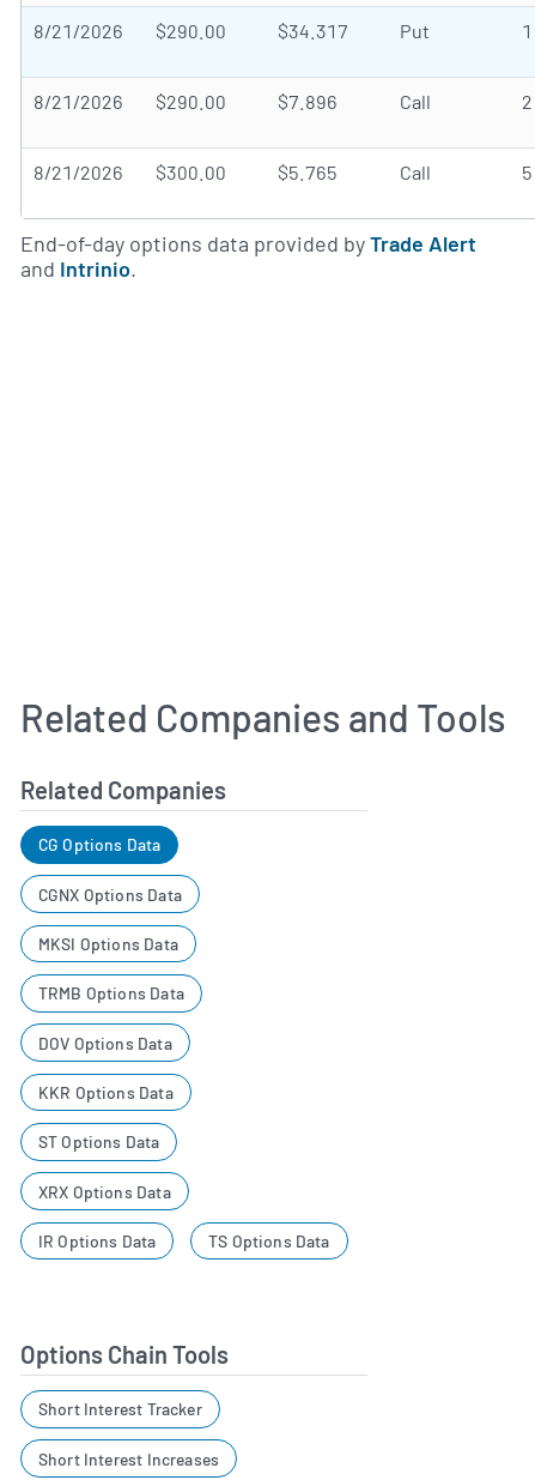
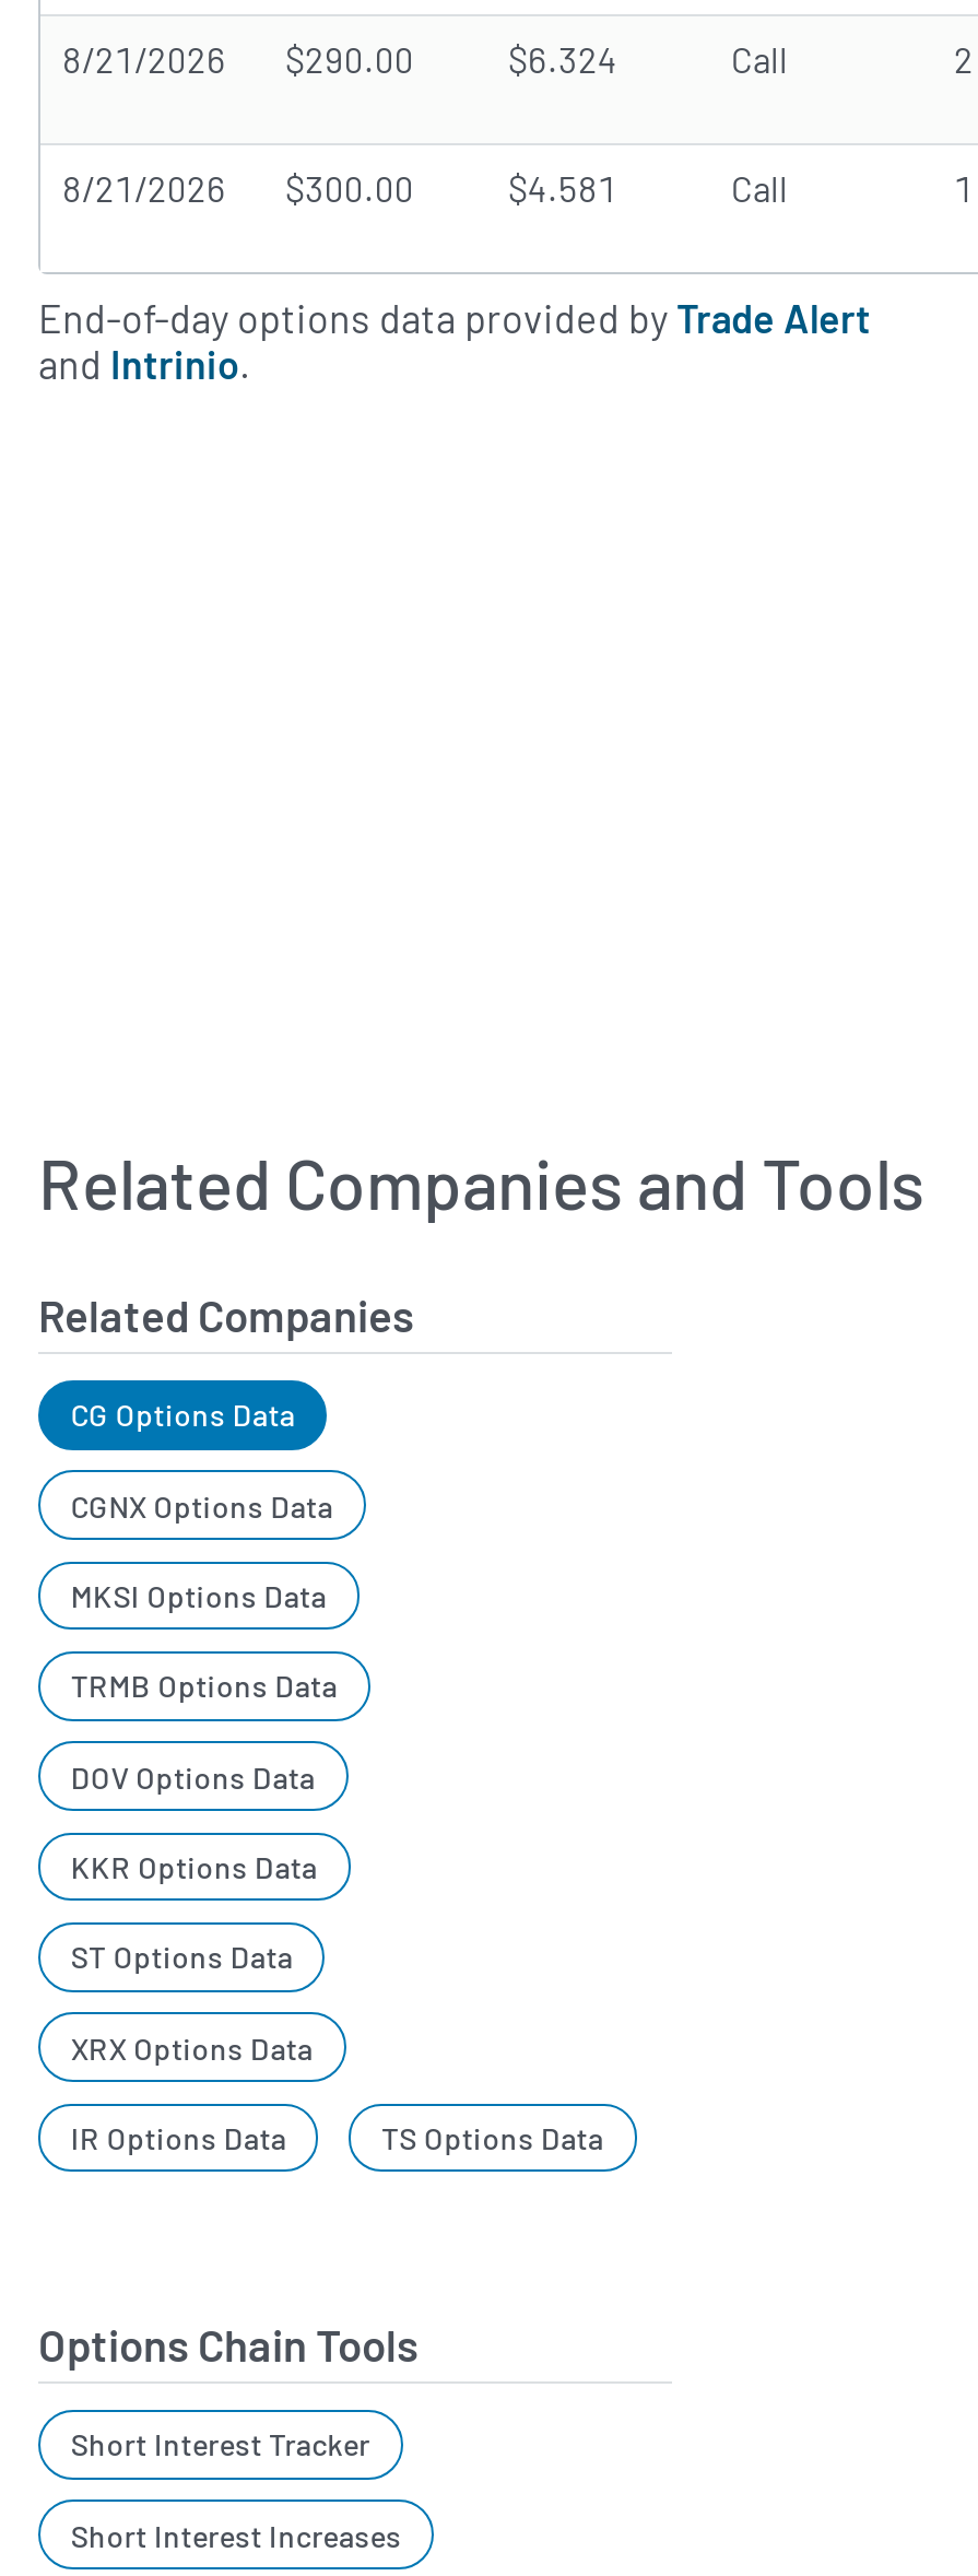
[34,19,533,113] $34.317 | Put | 1 | 8/21/2026 | $290.00 | $7.896 -> [508,39,617,80] $6.324
[278,161,338,184] $5.765 -> [508,168,617,209] $4.581
[522,161,533,184] 5 -> [954,168,974,209] 1

